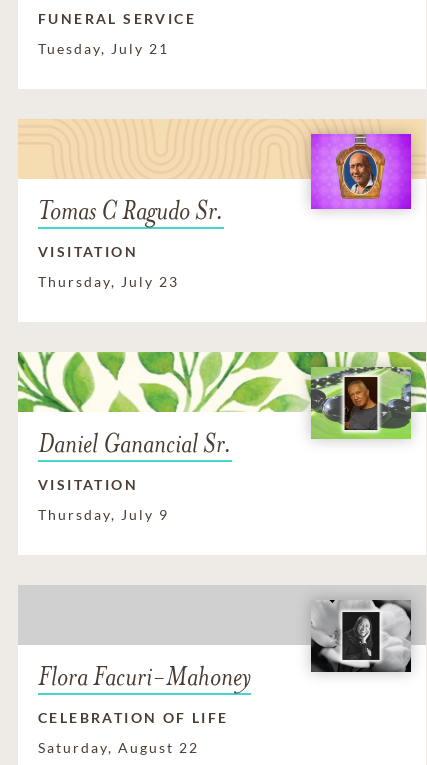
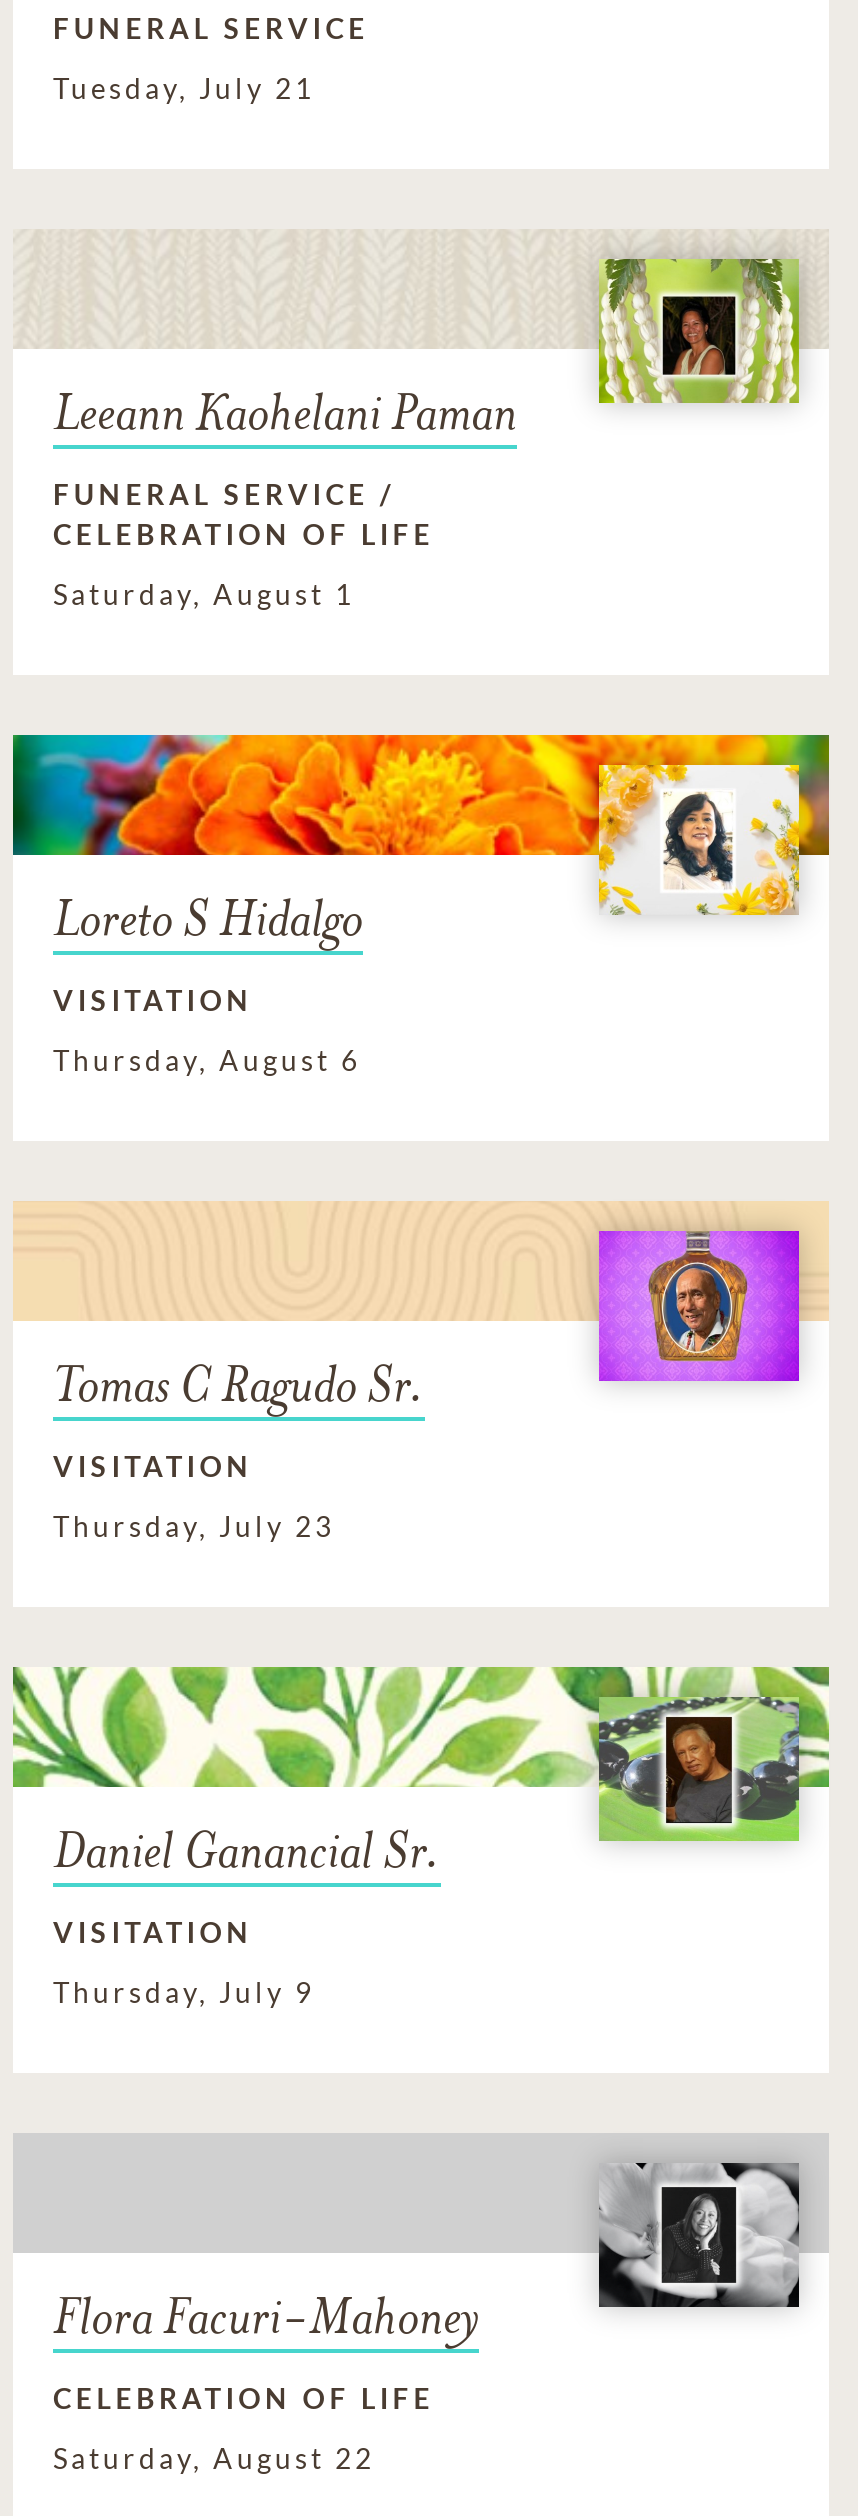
none -> [17,231,825,612] [image] | Leeann Kaohelani Paman | FUNERAL SERVICE / | CELEBRATION OF LIFE | Saturday, August 1
none -> [53,886,363,1078] Loreto S Hidalgo | VISITATION | Thursday, August 6

